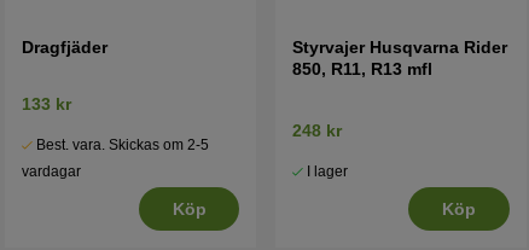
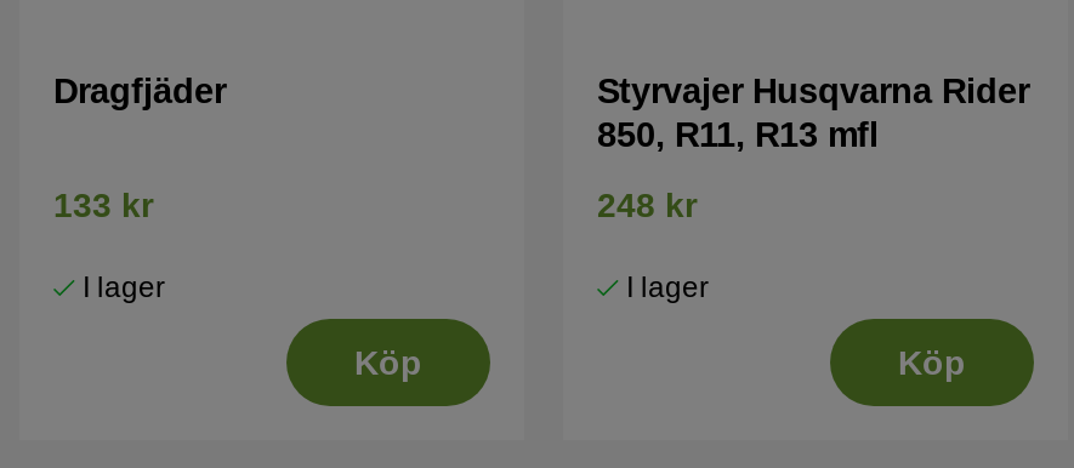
[22,137,209,180] Best. vara. Skickas om 2-5 | vardagar -> [83,271,165,305] I lager

